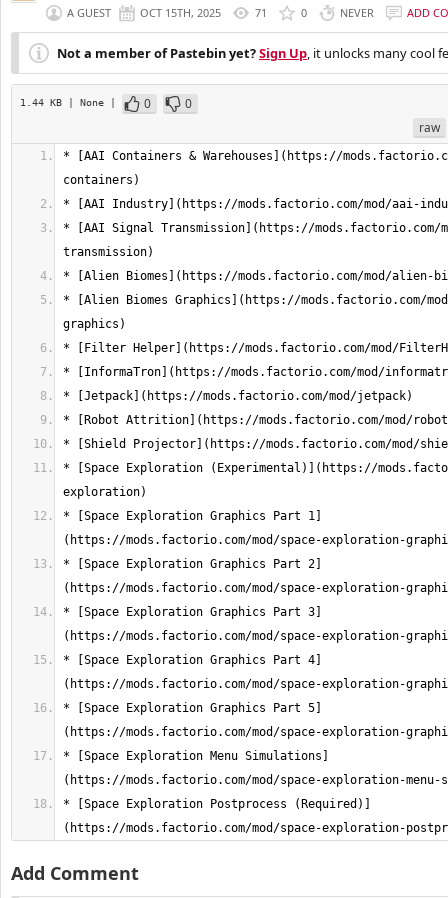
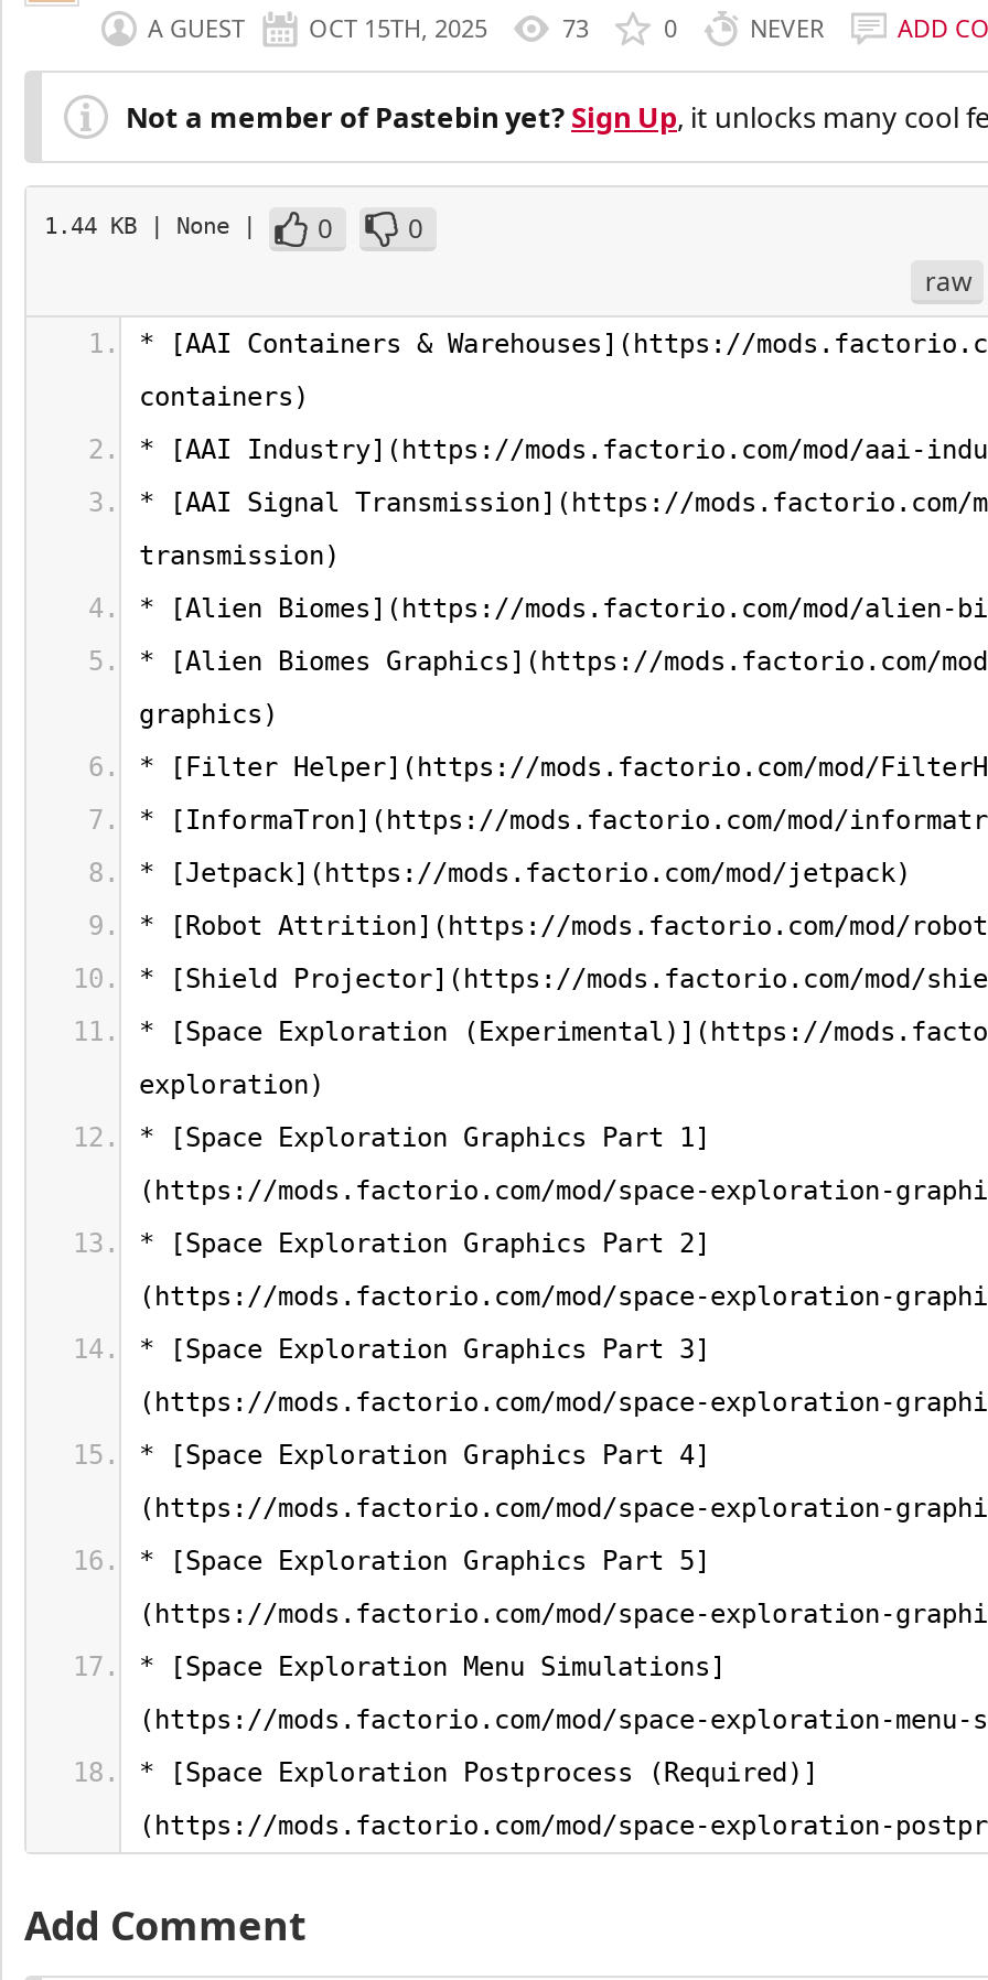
[255,5,267,20] 71 -> [562,11,589,44] 73

